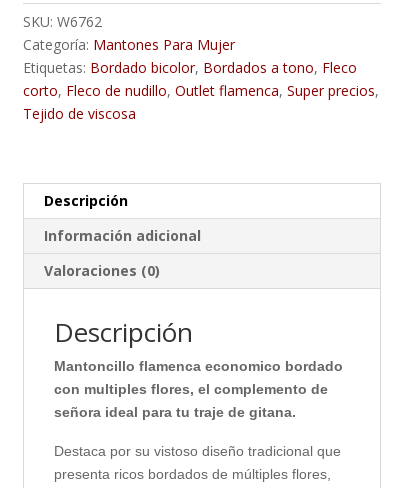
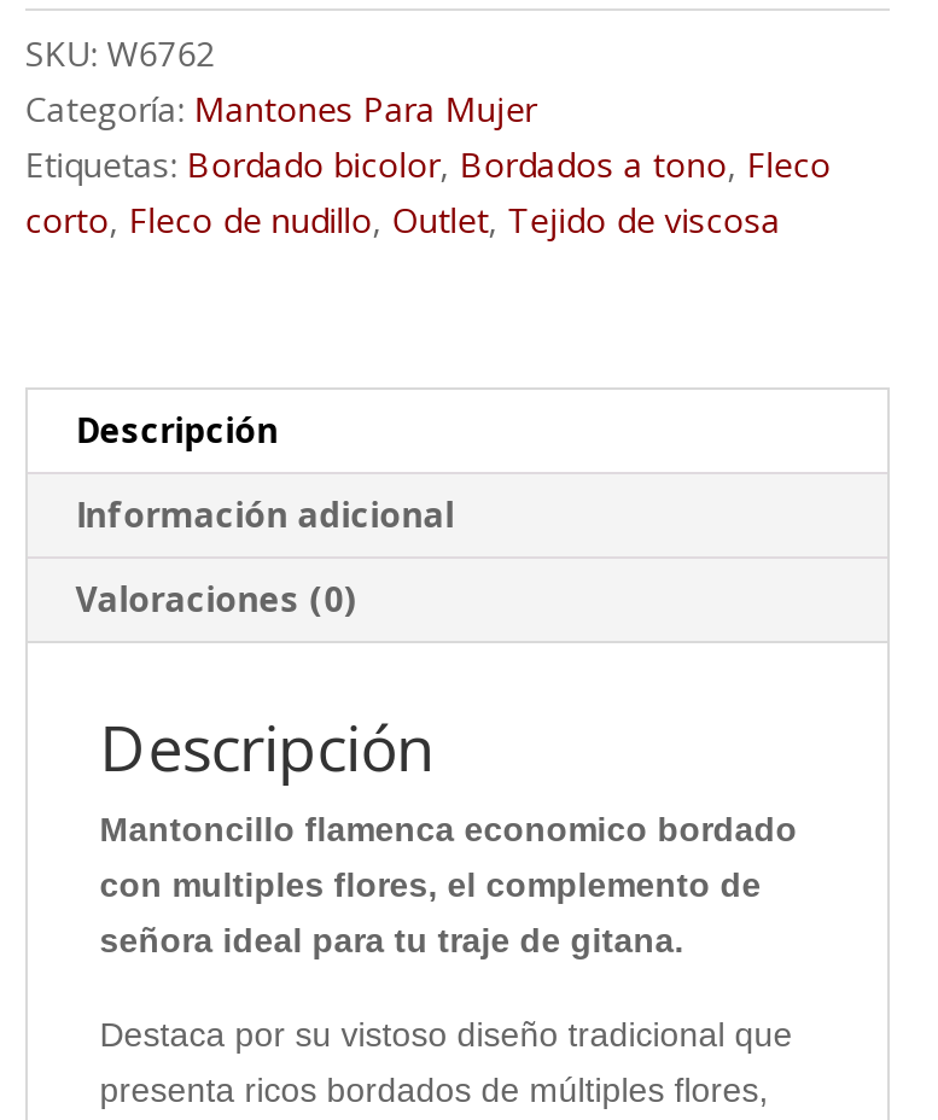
[23,81,379,123] corto, Fleco de nudillo, Outlet flamenca, Super precios, | Tejido de viscosa -> [25,196,781,242] corto, Fleco de nudillo, Outlet, Tejido de viscosa

